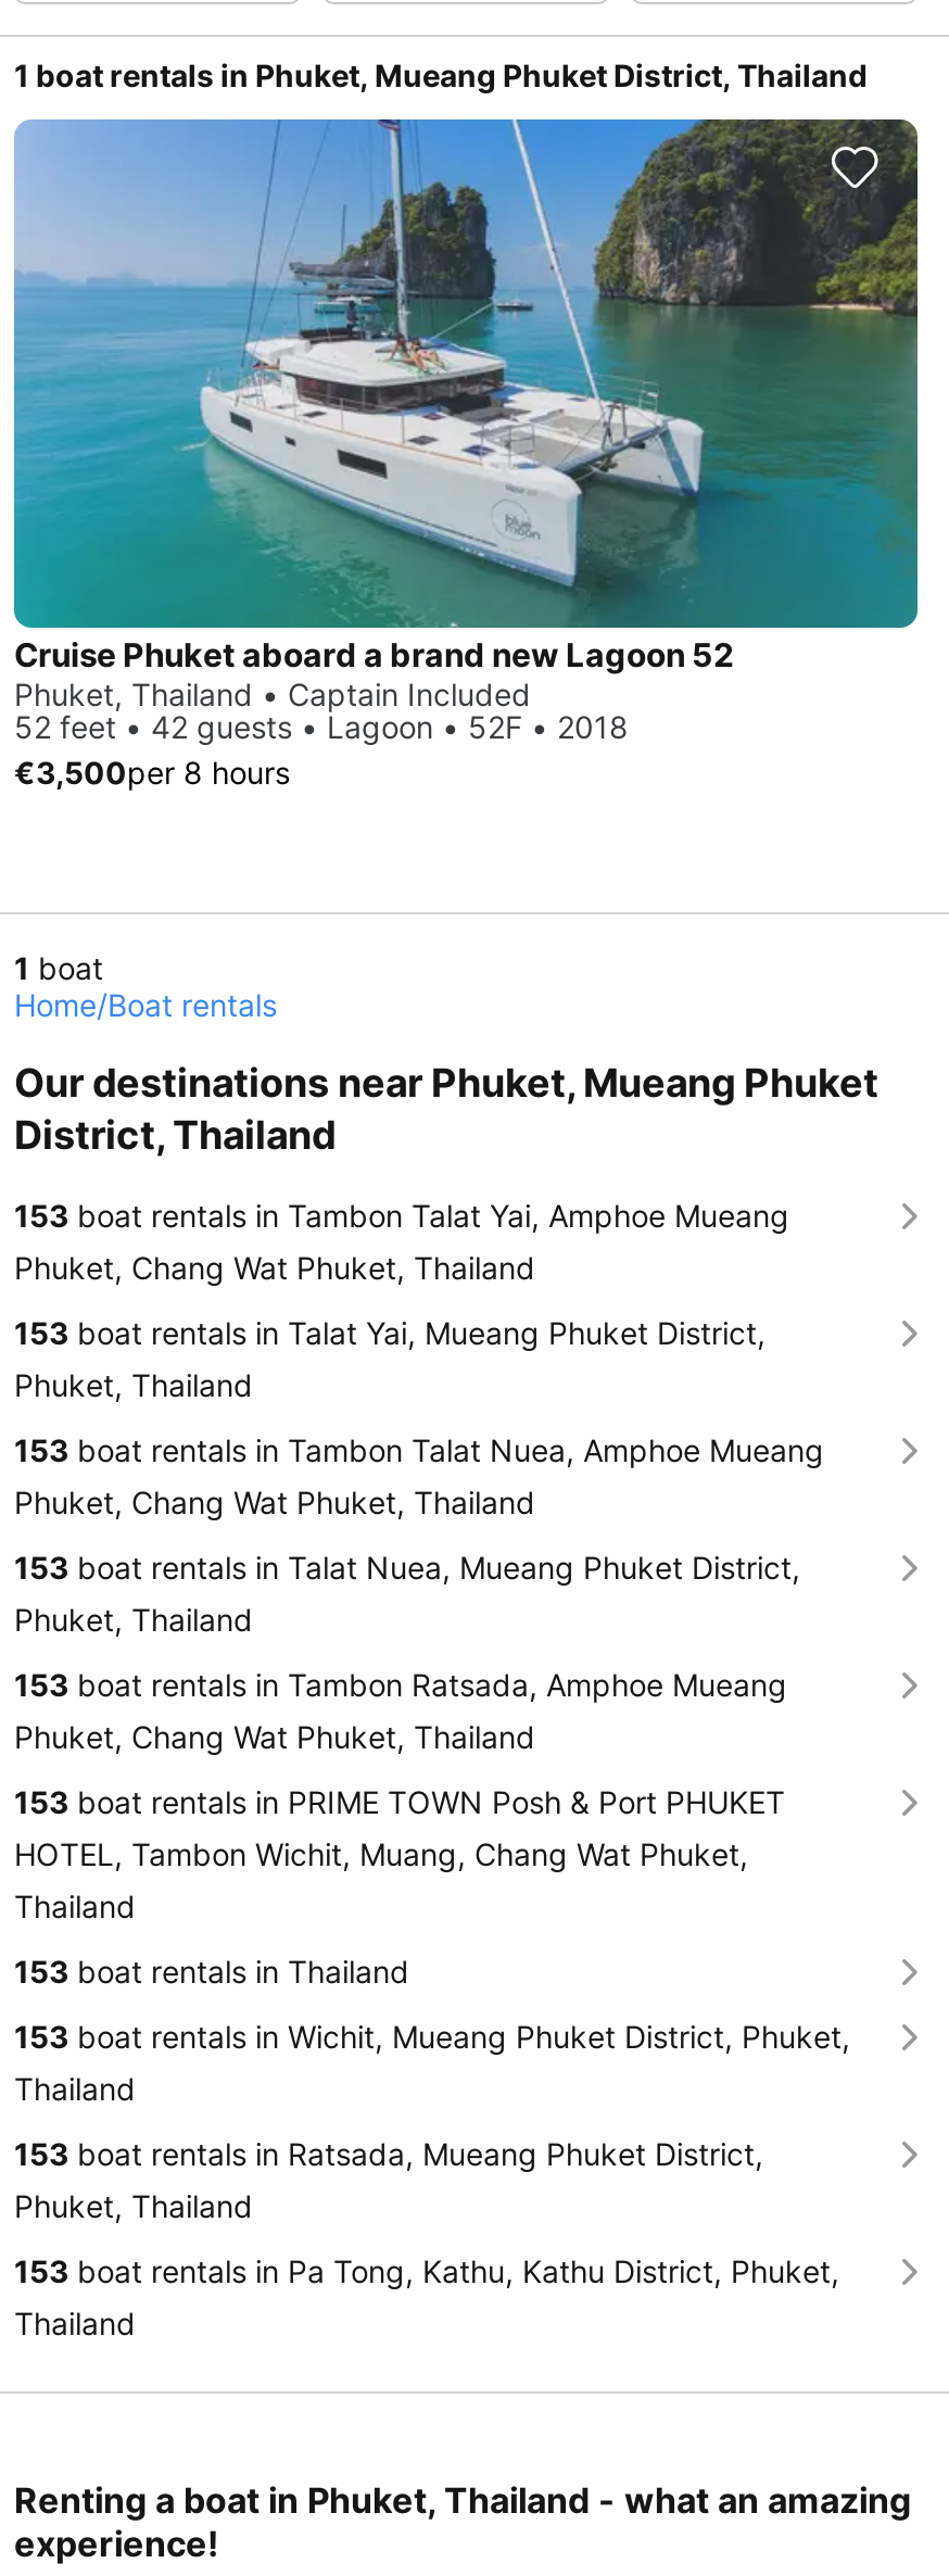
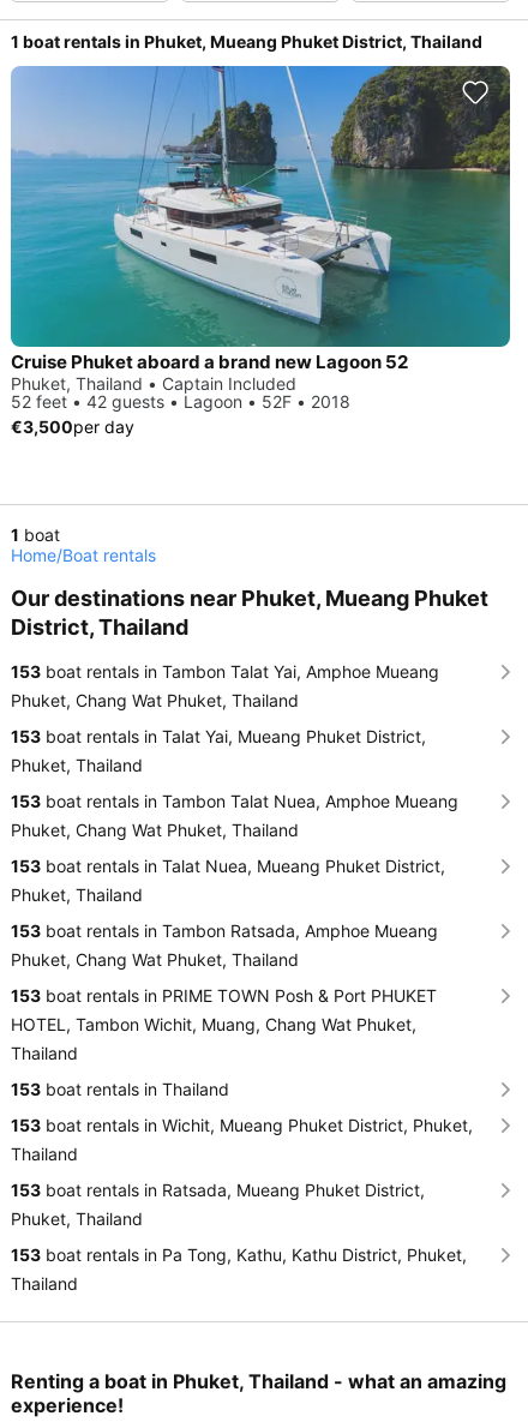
[14,753,290,790] €3,500per 8 hours -> [11,416,134,437] €3,500per day

